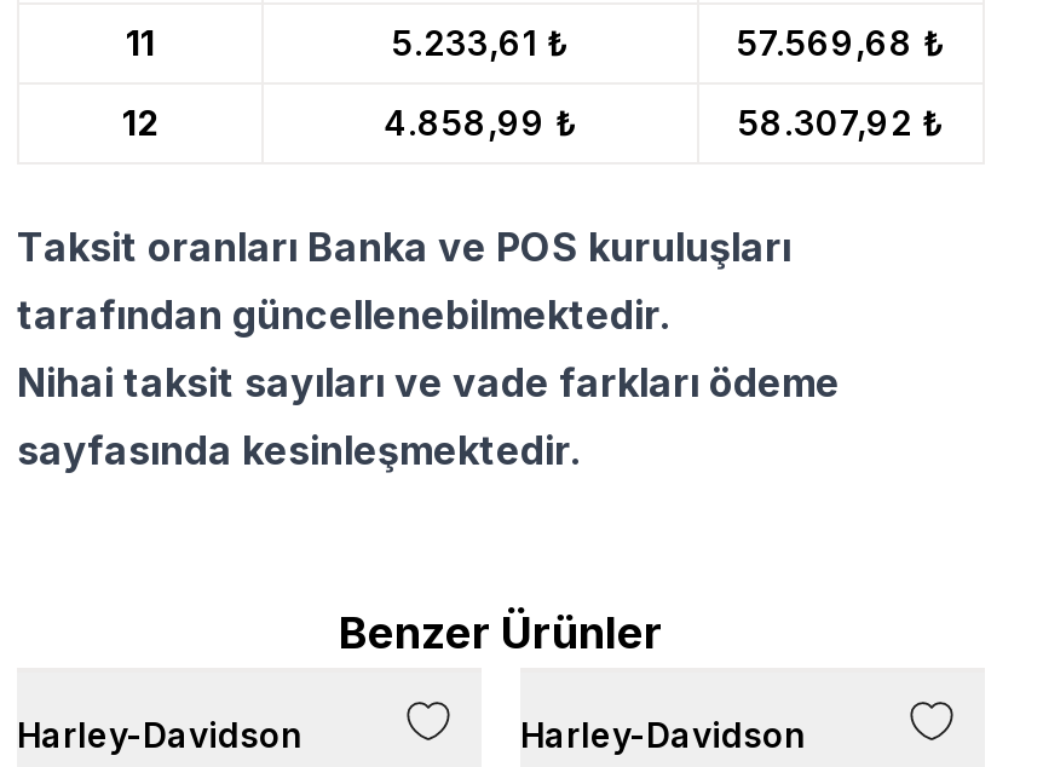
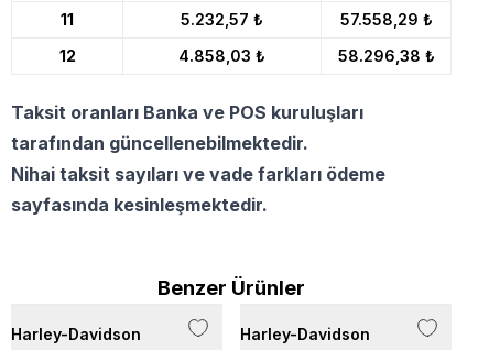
[392,22,569,63] 5.233,61 ₺ -> [181,10,263,29] 5.232,57 ₺
[737,22,945,63] 57.569,68 ₺ -> [340,10,432,29] 57.558,29 ₺
[384,102,577,143] 4.858,99 ₺ -> [178,46,265,65] 4.858,03 ₺
[738,102,944,143] 58.307,92 ₺ -> [338,46,434,65] 58.296,38 ₺

